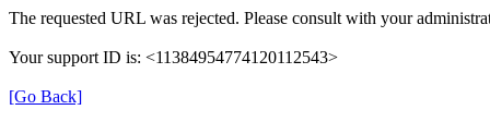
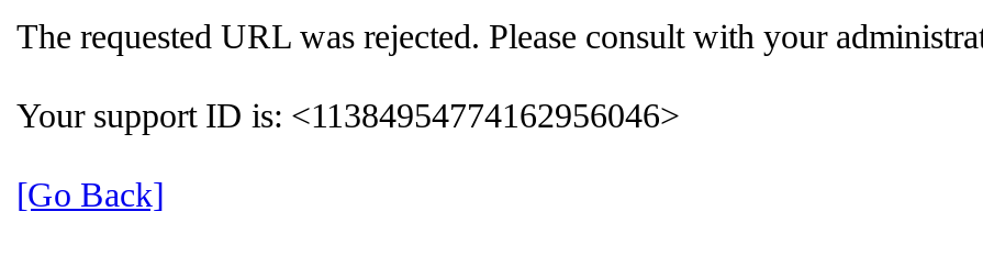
[9,48,338,66] Your support ID is: <11384954774120112543> -> [16,97,680,134] Your support ID is: <11384954774162956046>

